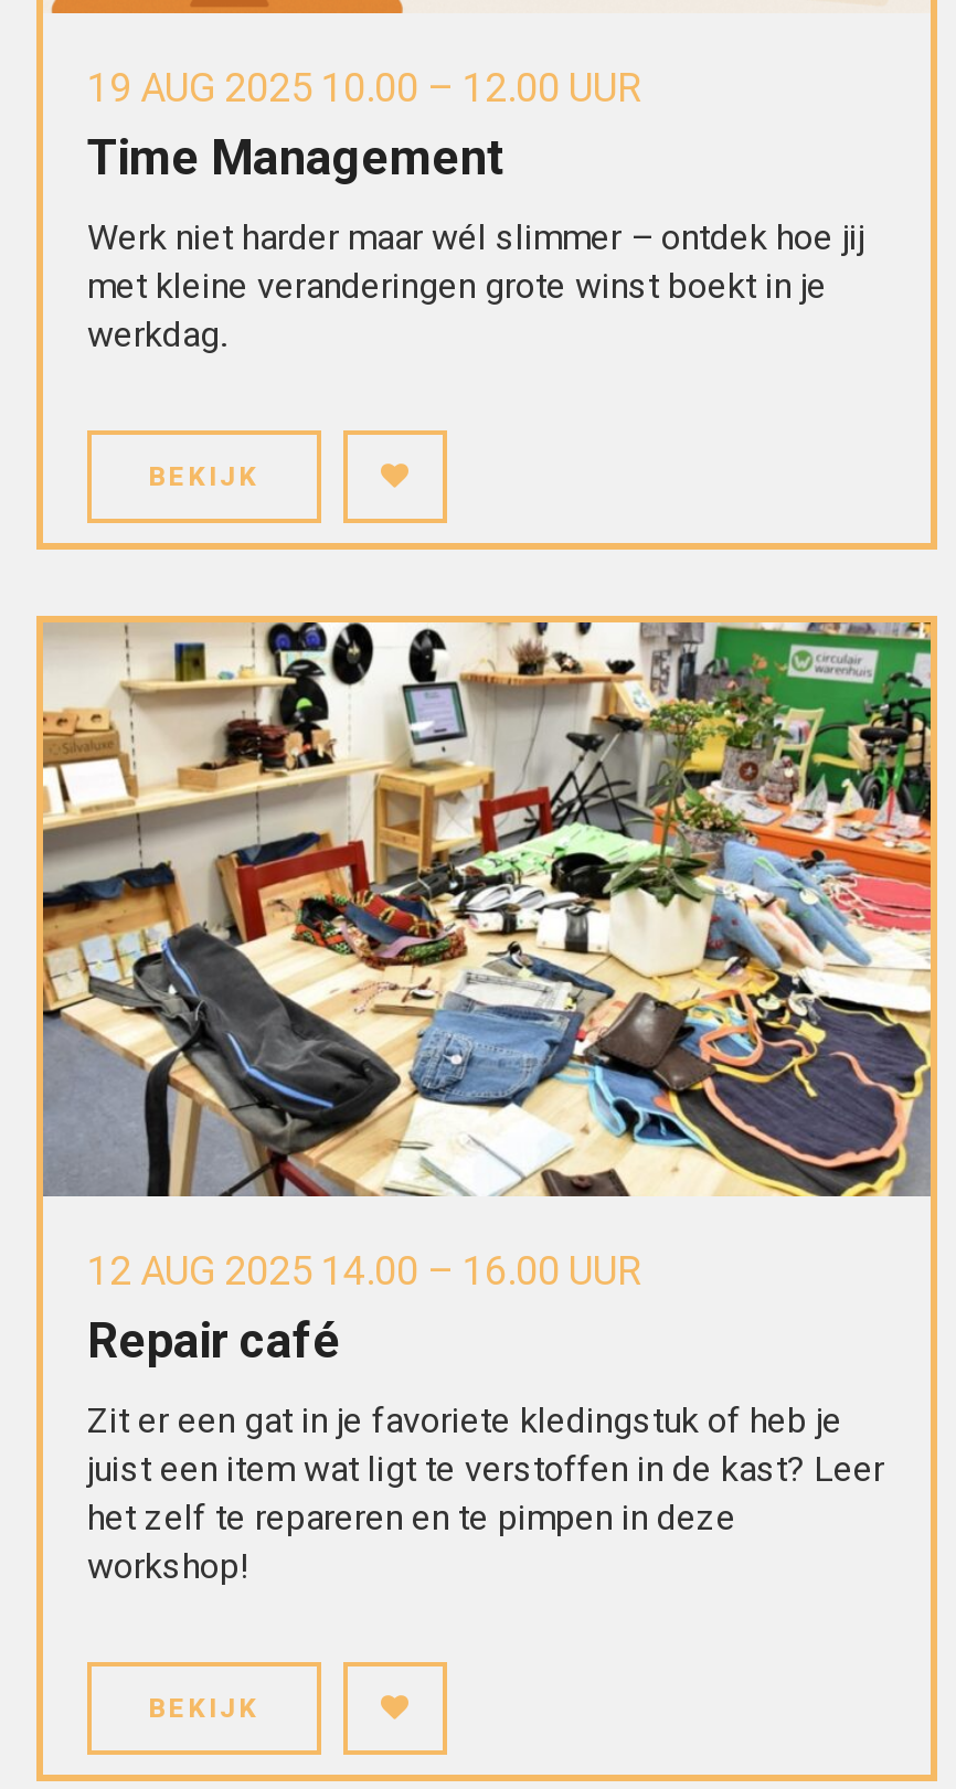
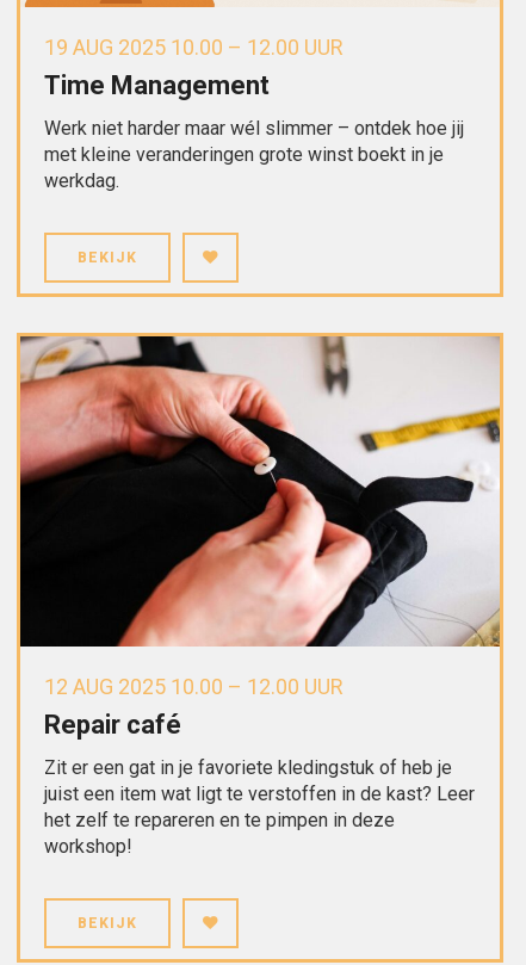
[41,620,933,1294] [image] | 12 AUG 2025 14.00 – 16.00 UUR -> [19,335,501,699] [image] | 12 AUG 2025 10.00 – 12.00 UUR

